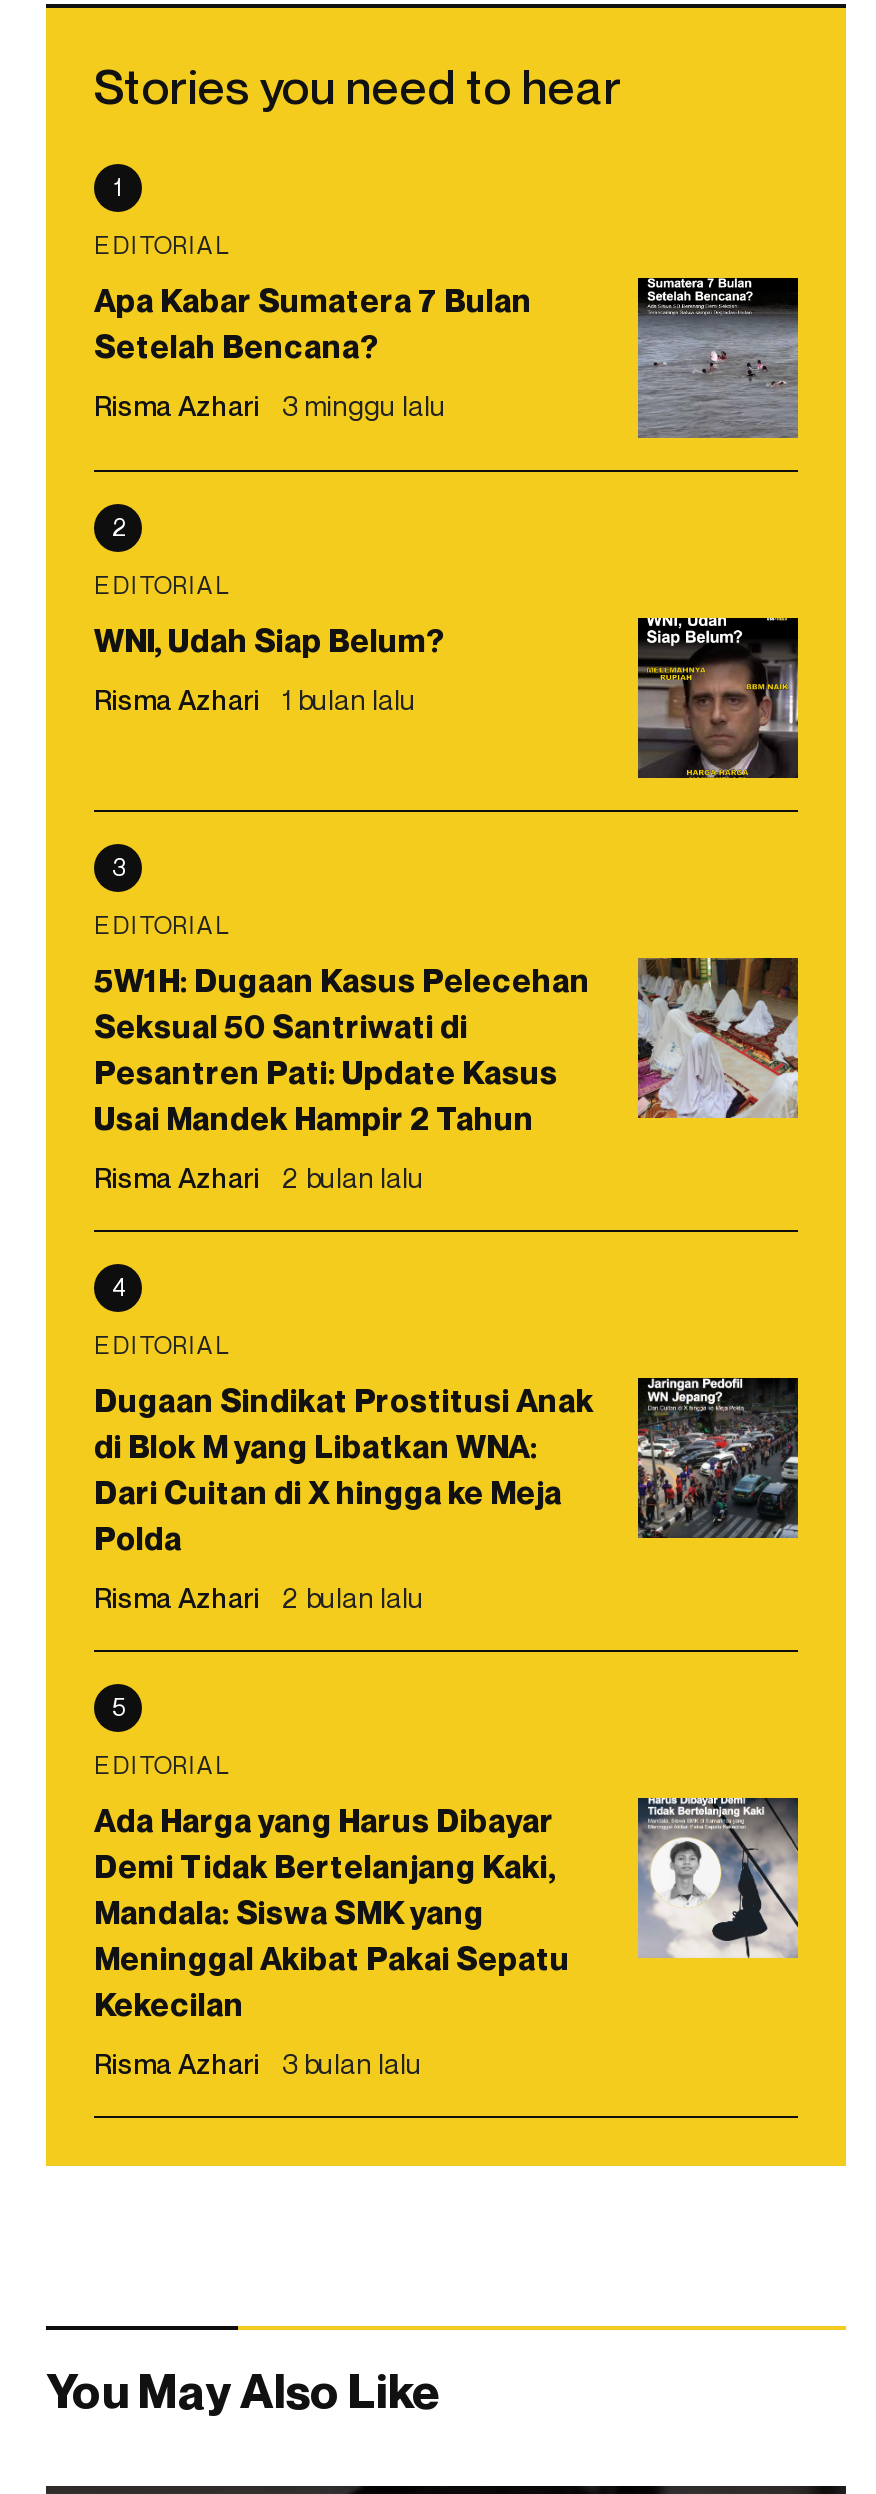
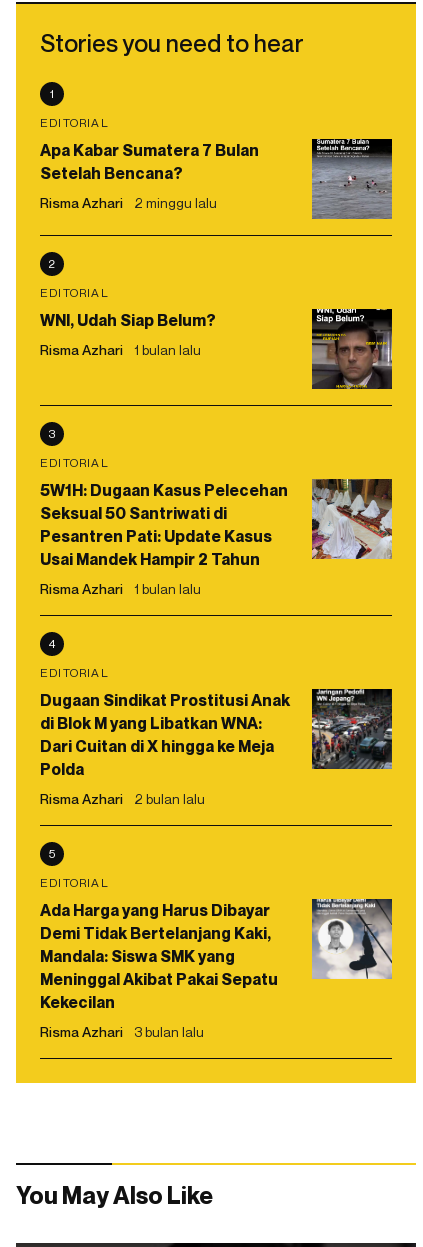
[94,388,446,422] Risma Azhari 3 minggu lalu -> [40,194,217,211] Risma Azhari 2 minggu lalu
[94,1160,424,1194] Risma Azhari 2 bulan lalu -> [40,580,201,597] Risma Azhari 1 bulan lalu

